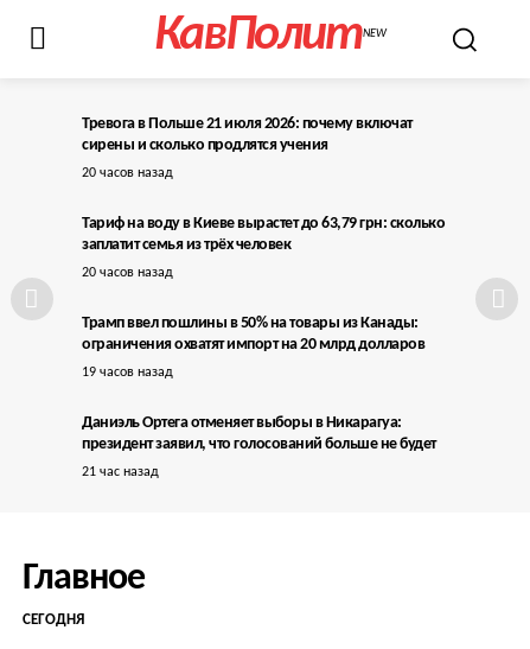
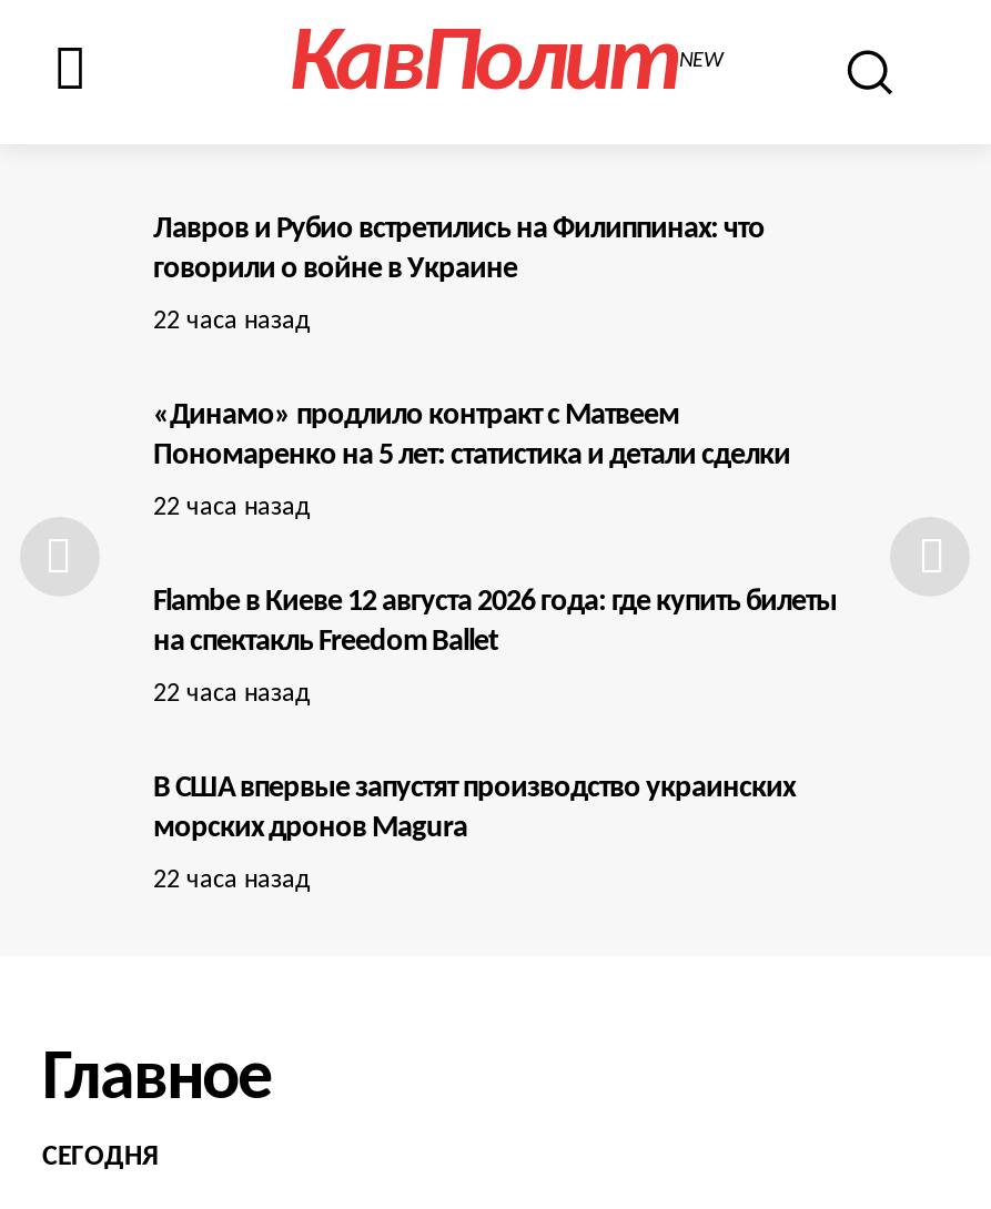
[82,115,412,154] Тревога в Польше 21 июля 2026: почему включат | сирены и сколько продлятся учения -> [153,213,765,286] Лавров и Рубио встретились на Филиппинах: что | говорили о войне в Украине
[82,166,173,180] 20 часов назад -> [153,308,311,335] 22 часа назад
[82,215,445,254] Тариф на воду в Киеве вырастет до 63,79 грн: сколько | заплатит семья из трёх человек -> [153,399,790,473] «Динамо» продлило контракт с Матвеем | Пономаренко на 5 лет: статистика и детали сделки
[82,266,173,280] 20 часов назад -> [153,495,311,521] 22 часа назад
[82,314,424,354] Трамп ввел пошлины в 50% на товары из Канады: | ограничения охватят импорт на 20 млрд долларов -> [153,586,837,659] Flambe в Киеве 12 августа 2026 года: где купить билеты | на спектакль Freedom Ballet
[82,365,173,380] 19 часов назад -> [153,681,311,708] 22 часа назад
[82,414,436,453] Даниэль Ортега отменяет выборы в Никарагуа: | президент заявил, что голосований больше не будет -> [153,772,795,845] В США впервые запустят производство украинских | морских дронов Magura
[82,465,159,479] 21 час назад -> [153,867,311,894] 22 часа назад

